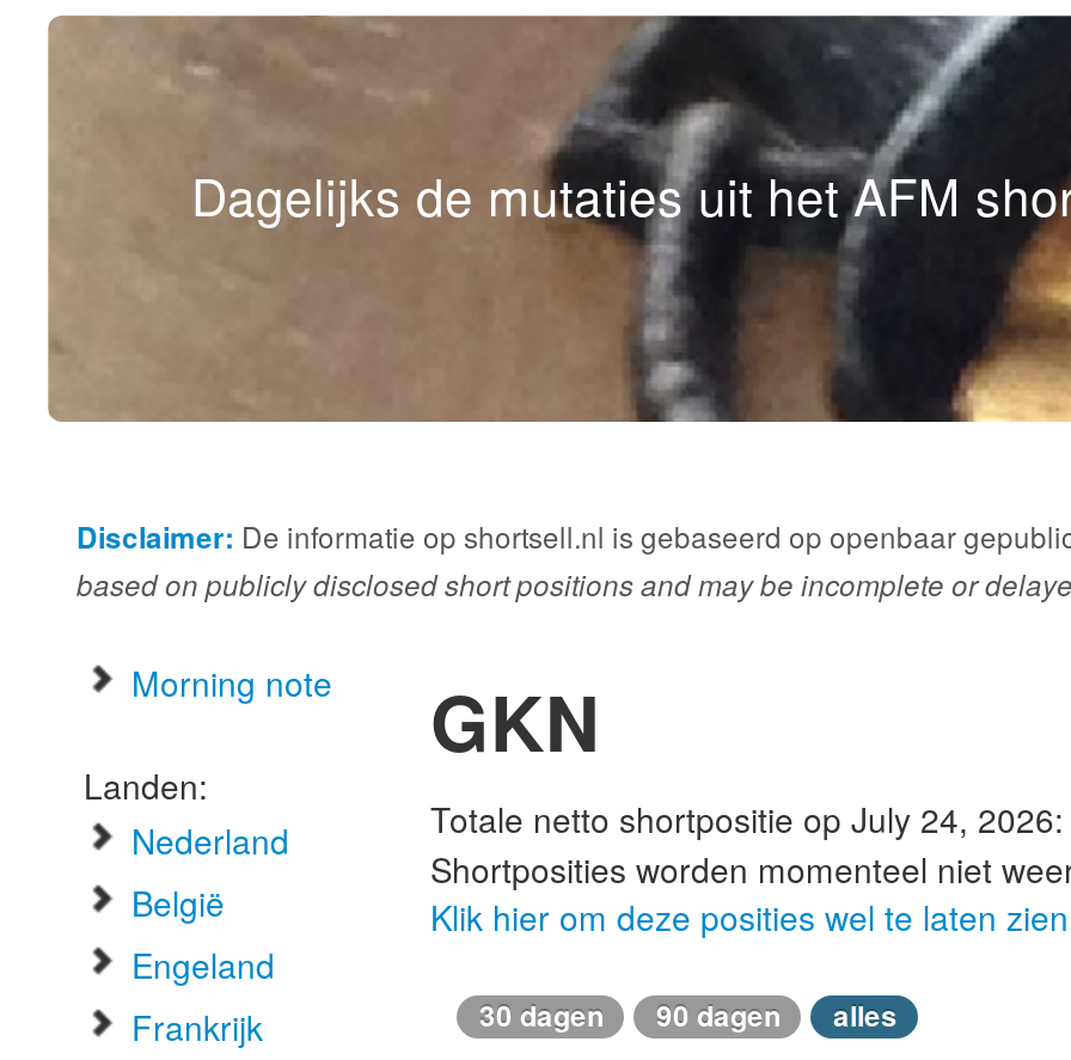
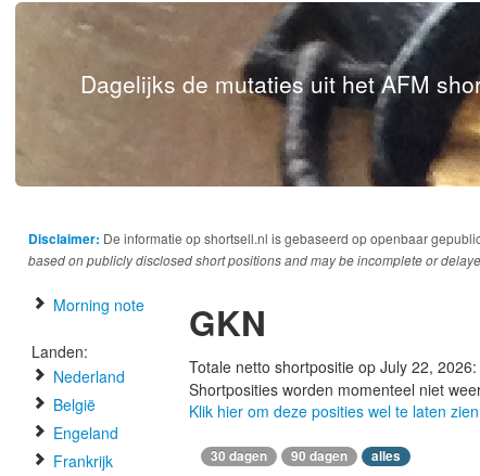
[430,795,1071,843] Totale netto shortpositie op July 24, 2026: -> [189,356,480,377] Totale netto shortpositie op July 22, 2026:

